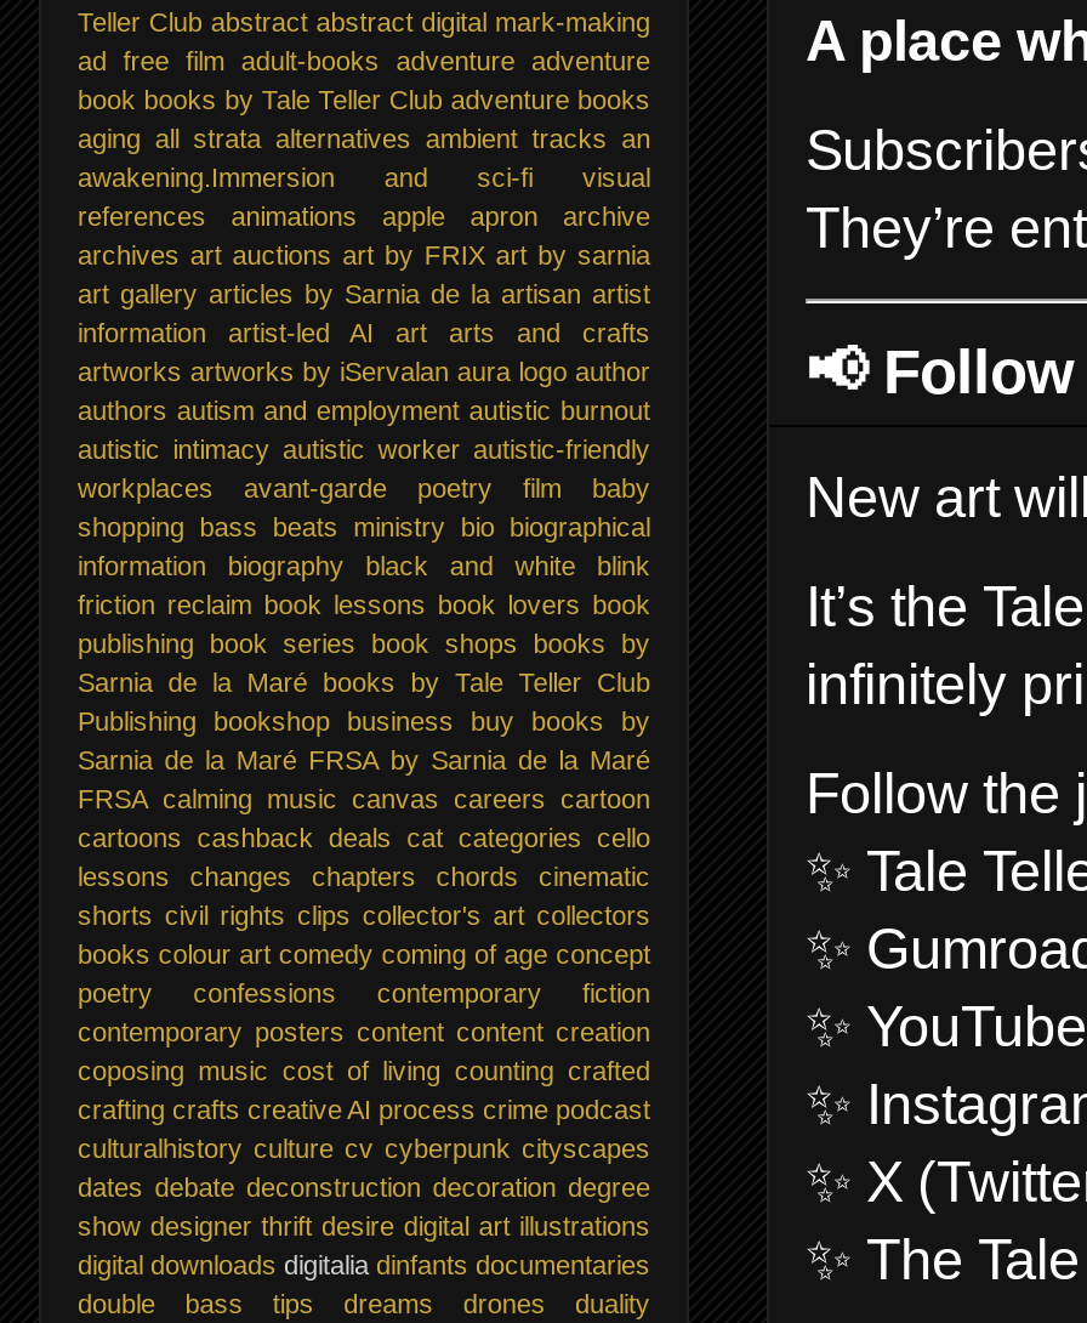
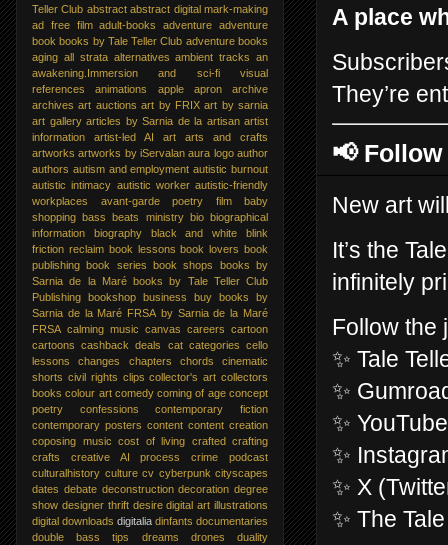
[78,1056,650,1124] coposing music cost of living counting crafted | crafting crafts creative AI process crime podcast -> [32,435,268,463] coposing music cost of living crafted crafting | crafts | creative AI process | crime podcast

